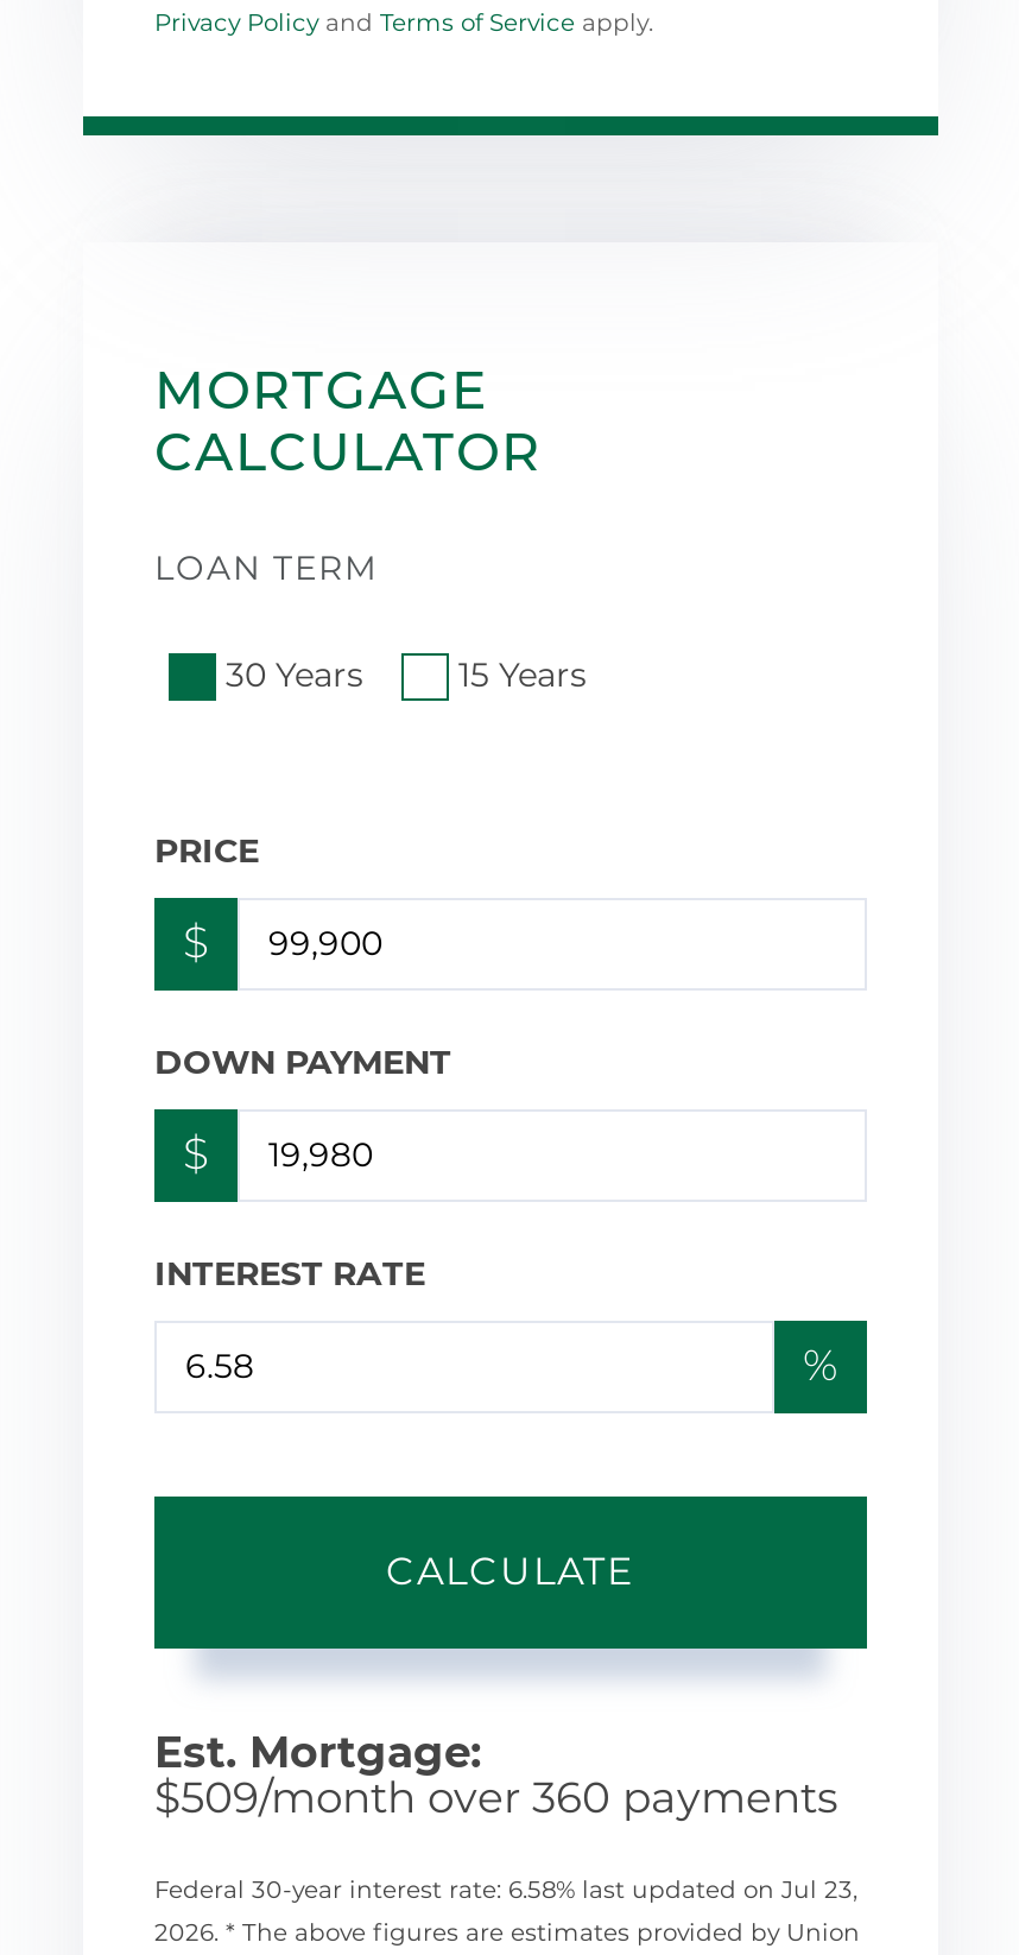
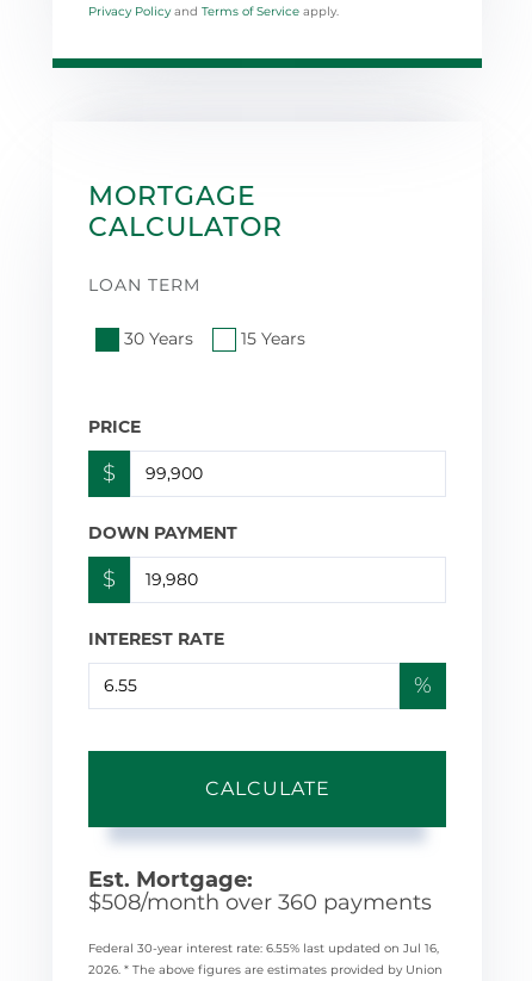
[154,1772,838,1824] $509/month over 360 payments -> [88,889,432,915] $508/month over 360 payments
[154,1874,857,1905] Federal 30-year interest rate: 6.58% last updated on Jul 23, -> [88,940,439,956] Federal 30-year interest rate: 6.55% last updated on Jul 16,

